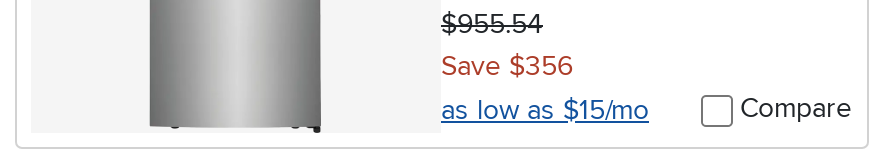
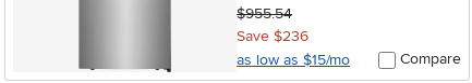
[441,50,573,84] Save $356 -> [237,27,308,45] Save $236

